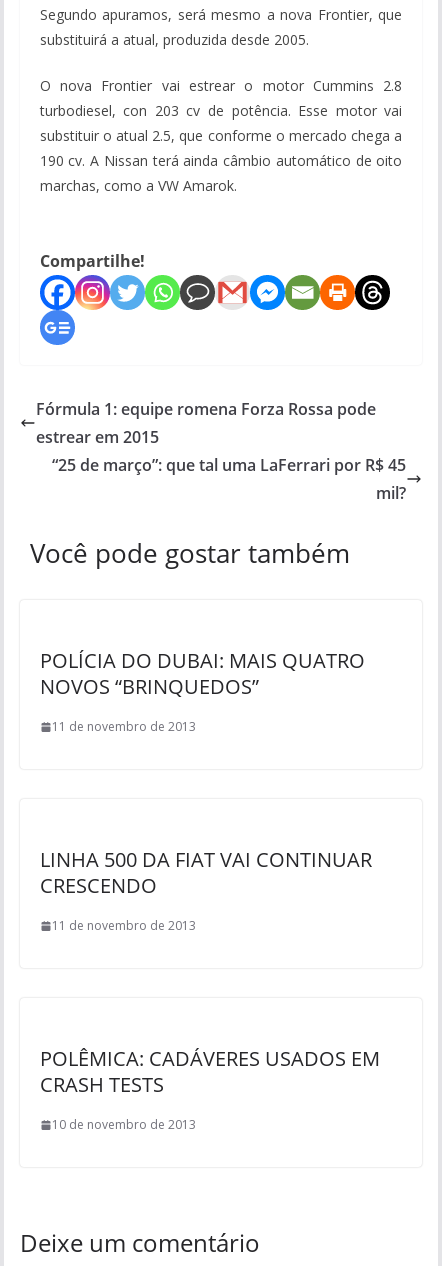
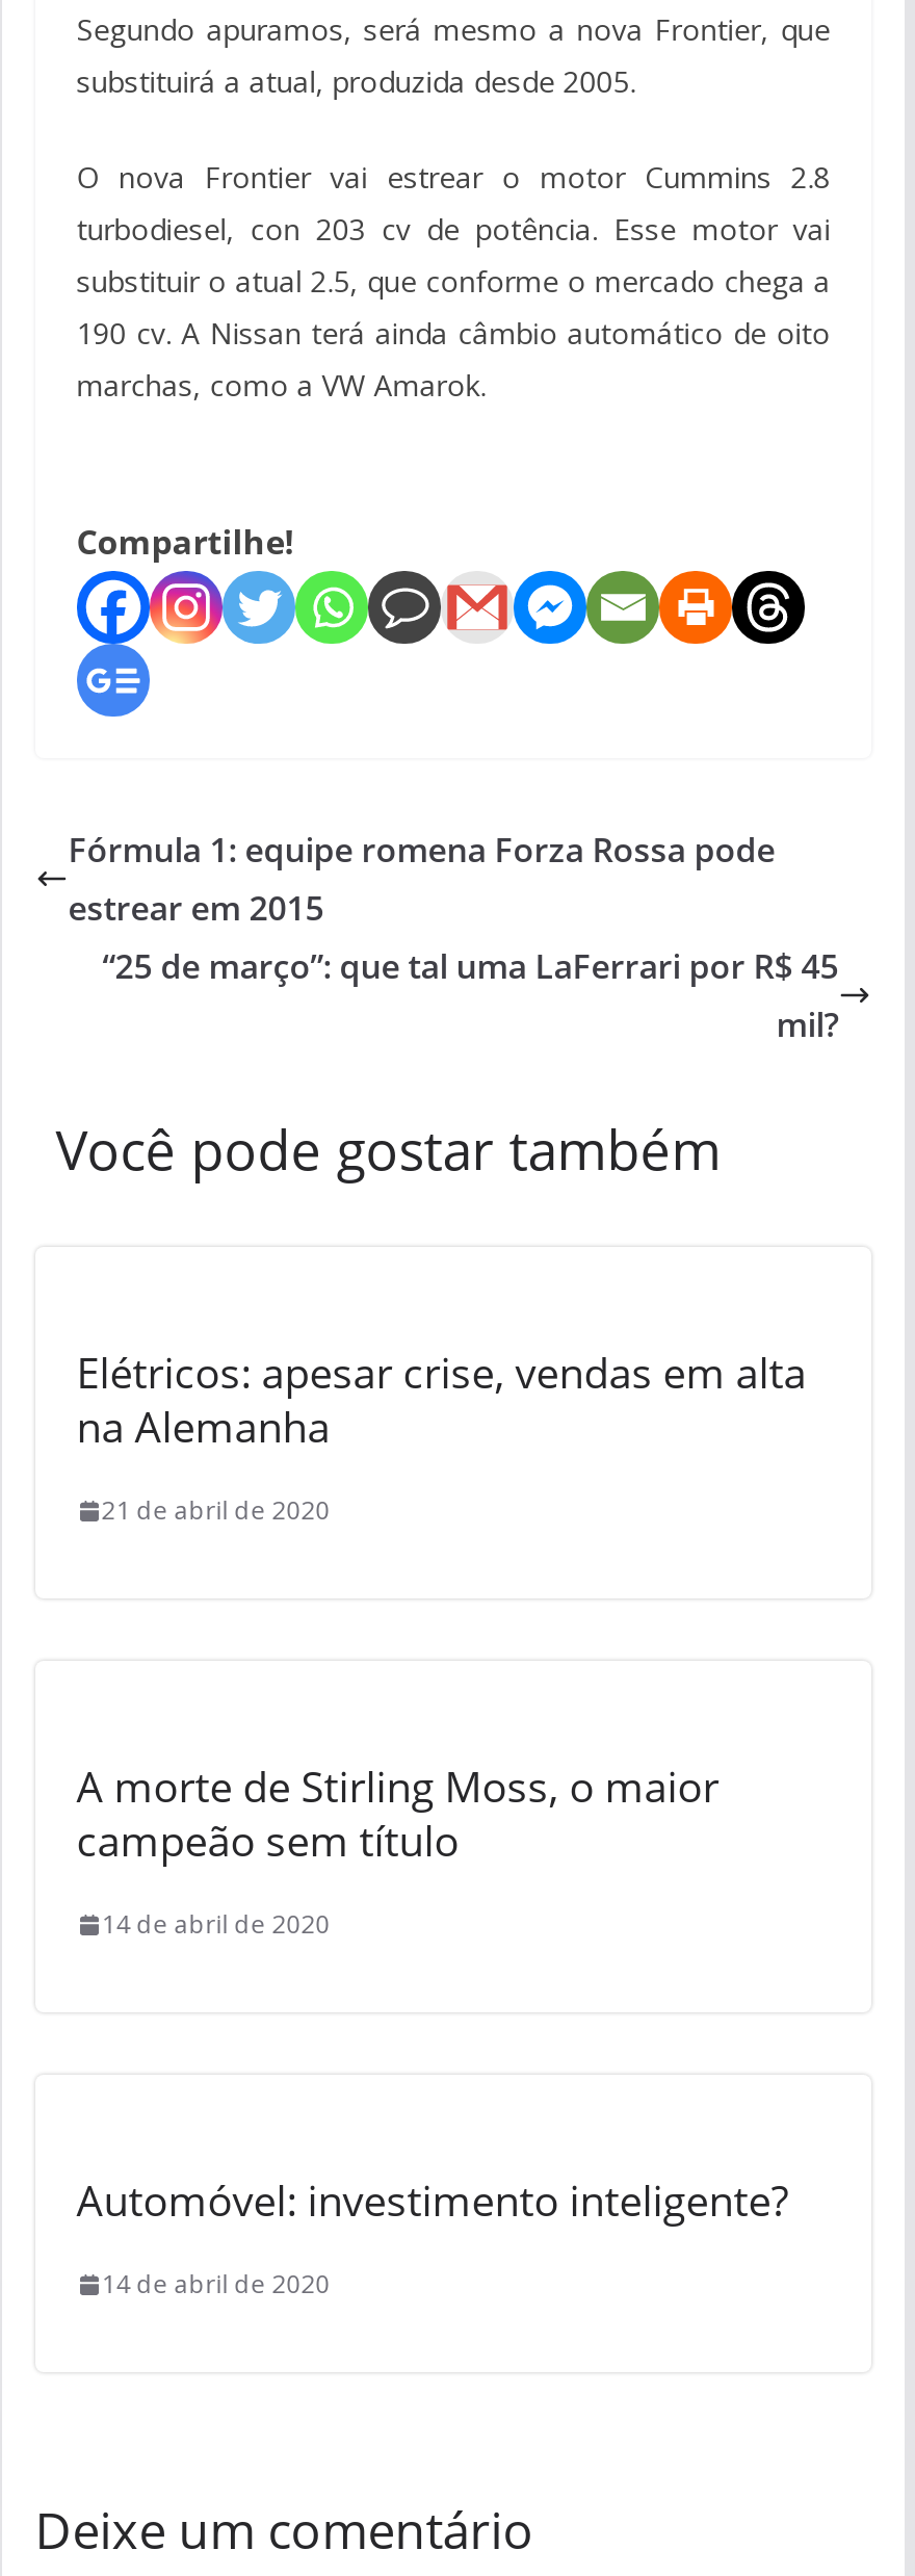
[40,647,365,700] POLÍCIA DO DUBAI: MAIS QUATRO | NOVOS “BRINQUEDOS” -> [76,1345,806,1455] Elétricos: apesar crise, vendas em alta | na Alemanha
[52,718,196,735] 11 de novembro de 2013 -> [101,1492,330,1528] 21 de abril de 2020
[40,846,372,899] LINHA 500 DA FIAT VAI CONTINUAR | CRESCENDO -> [76,1759,719,1869] A morte de Stirling Moss, o maior | campeão sem título
[52,917,196,934] 11 de novembro de 2013 -> [101,1906,330,1942] 14 de abril de 2020
[40,1045,380,1098] POLÊMICA: CADÁVERES USADOS EM | CRASH TESTS -> [76,2172,790,2229] Automóvel: investimento inteligente?
[52,1116,196,1133] 10 de novembro de 2013 -> [101,2266,330,2301] 14 de abril de 2020

